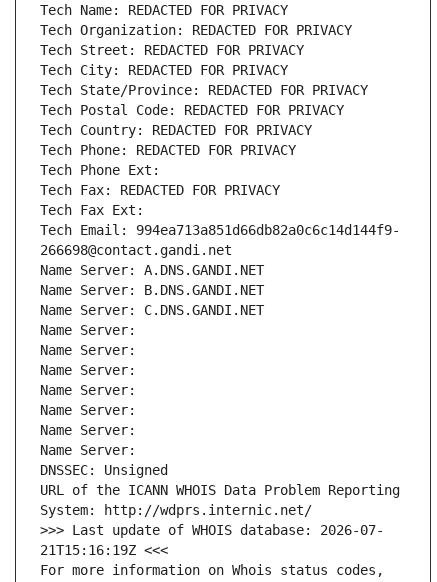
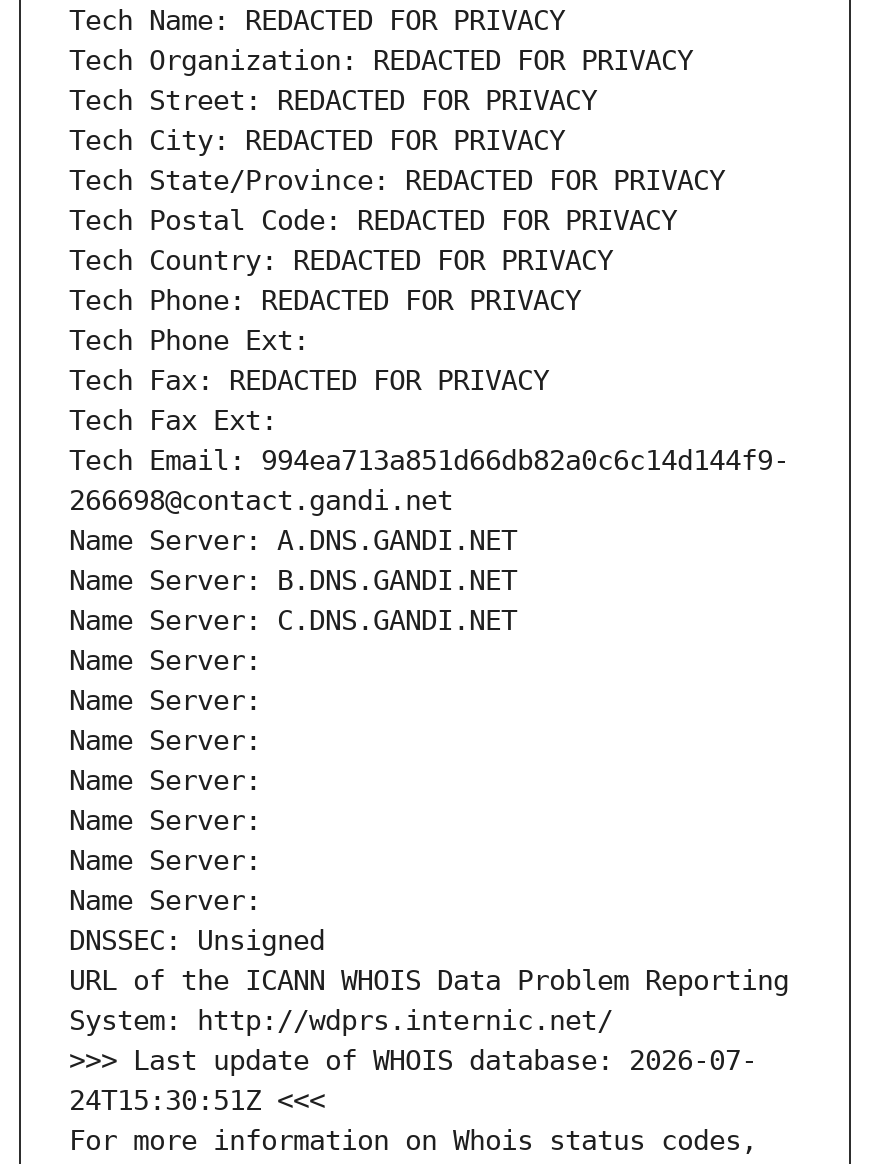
[40,542,168,558] 21T15:16:19Z <<< -> [69,1085,325,1117] 24T15:30:51Z <<<

